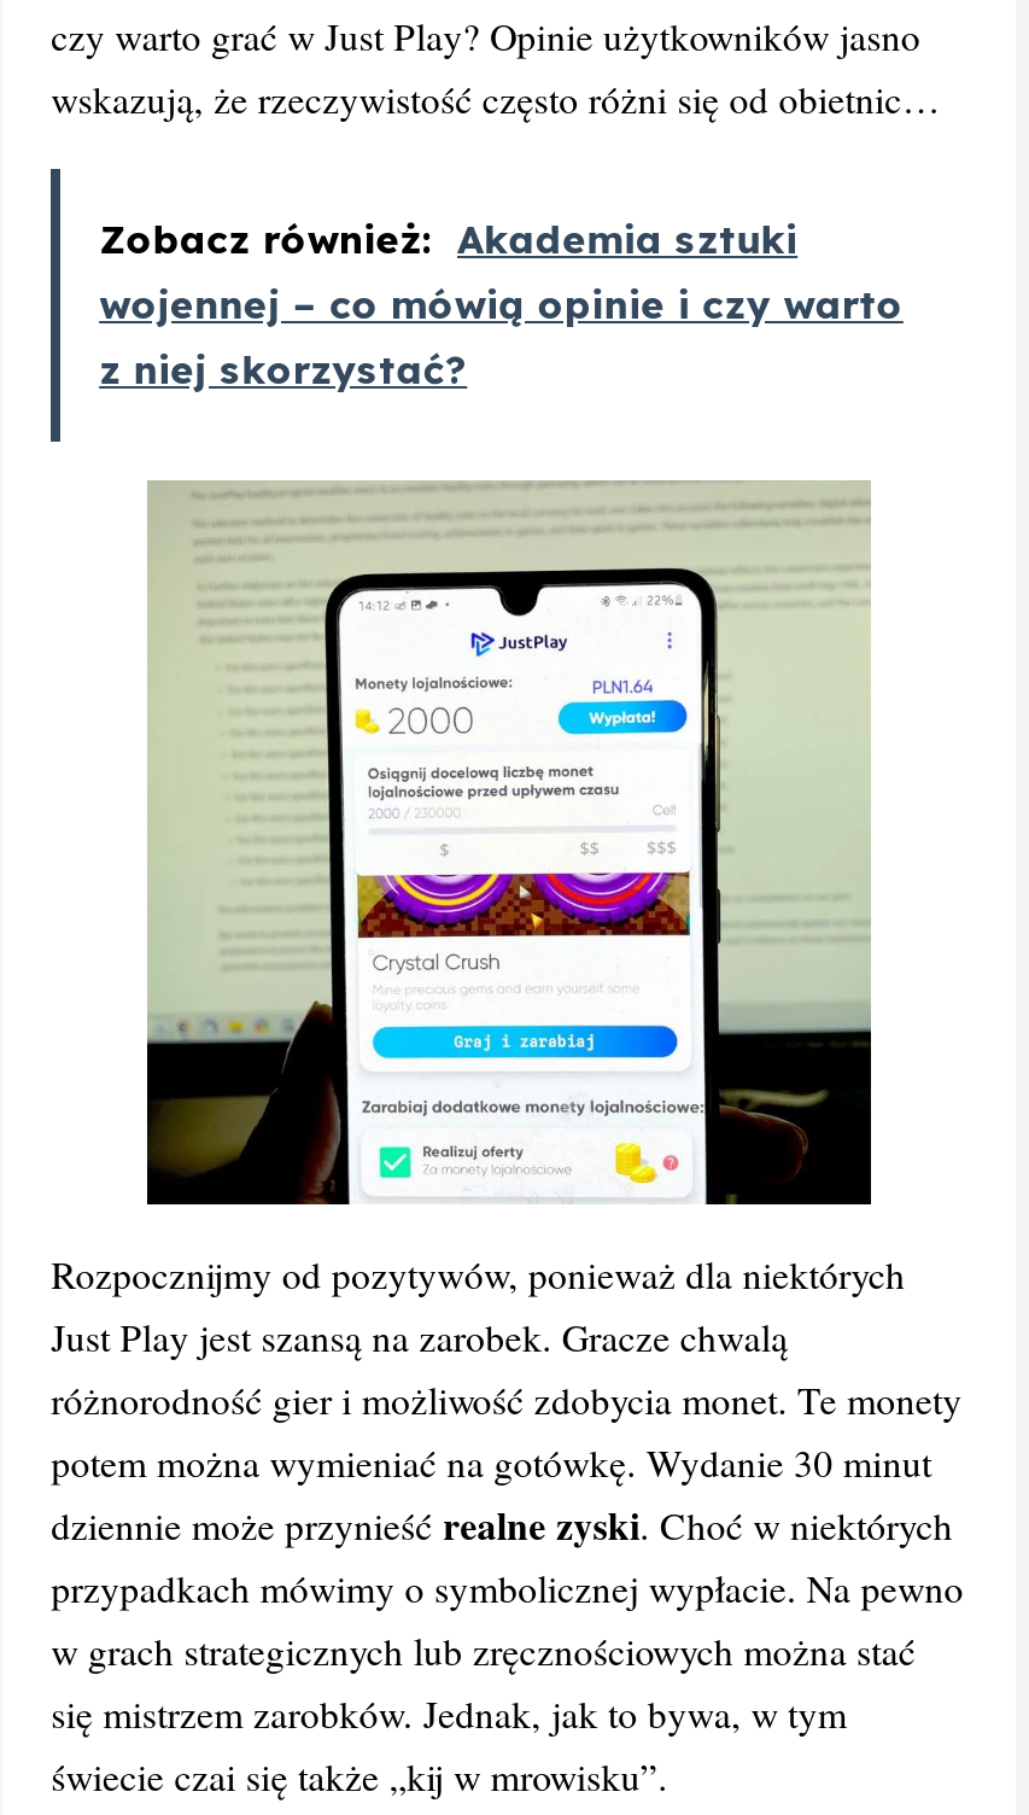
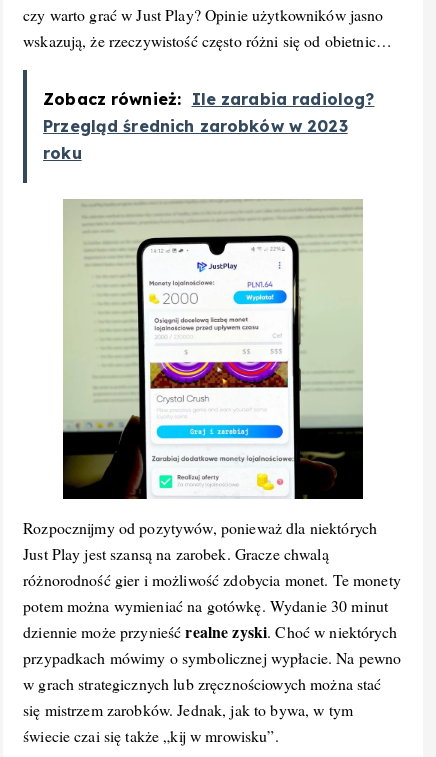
[99,216,903,394] Zobacz również: Akademia sztuki | wojennej – co mówią opinie i czy warto | z niej skorzystać? -> [43,89,374,163] Zobacz również: Ile zarabia radiolog? | Przegląd średnich zarobków w 2023 | roku

